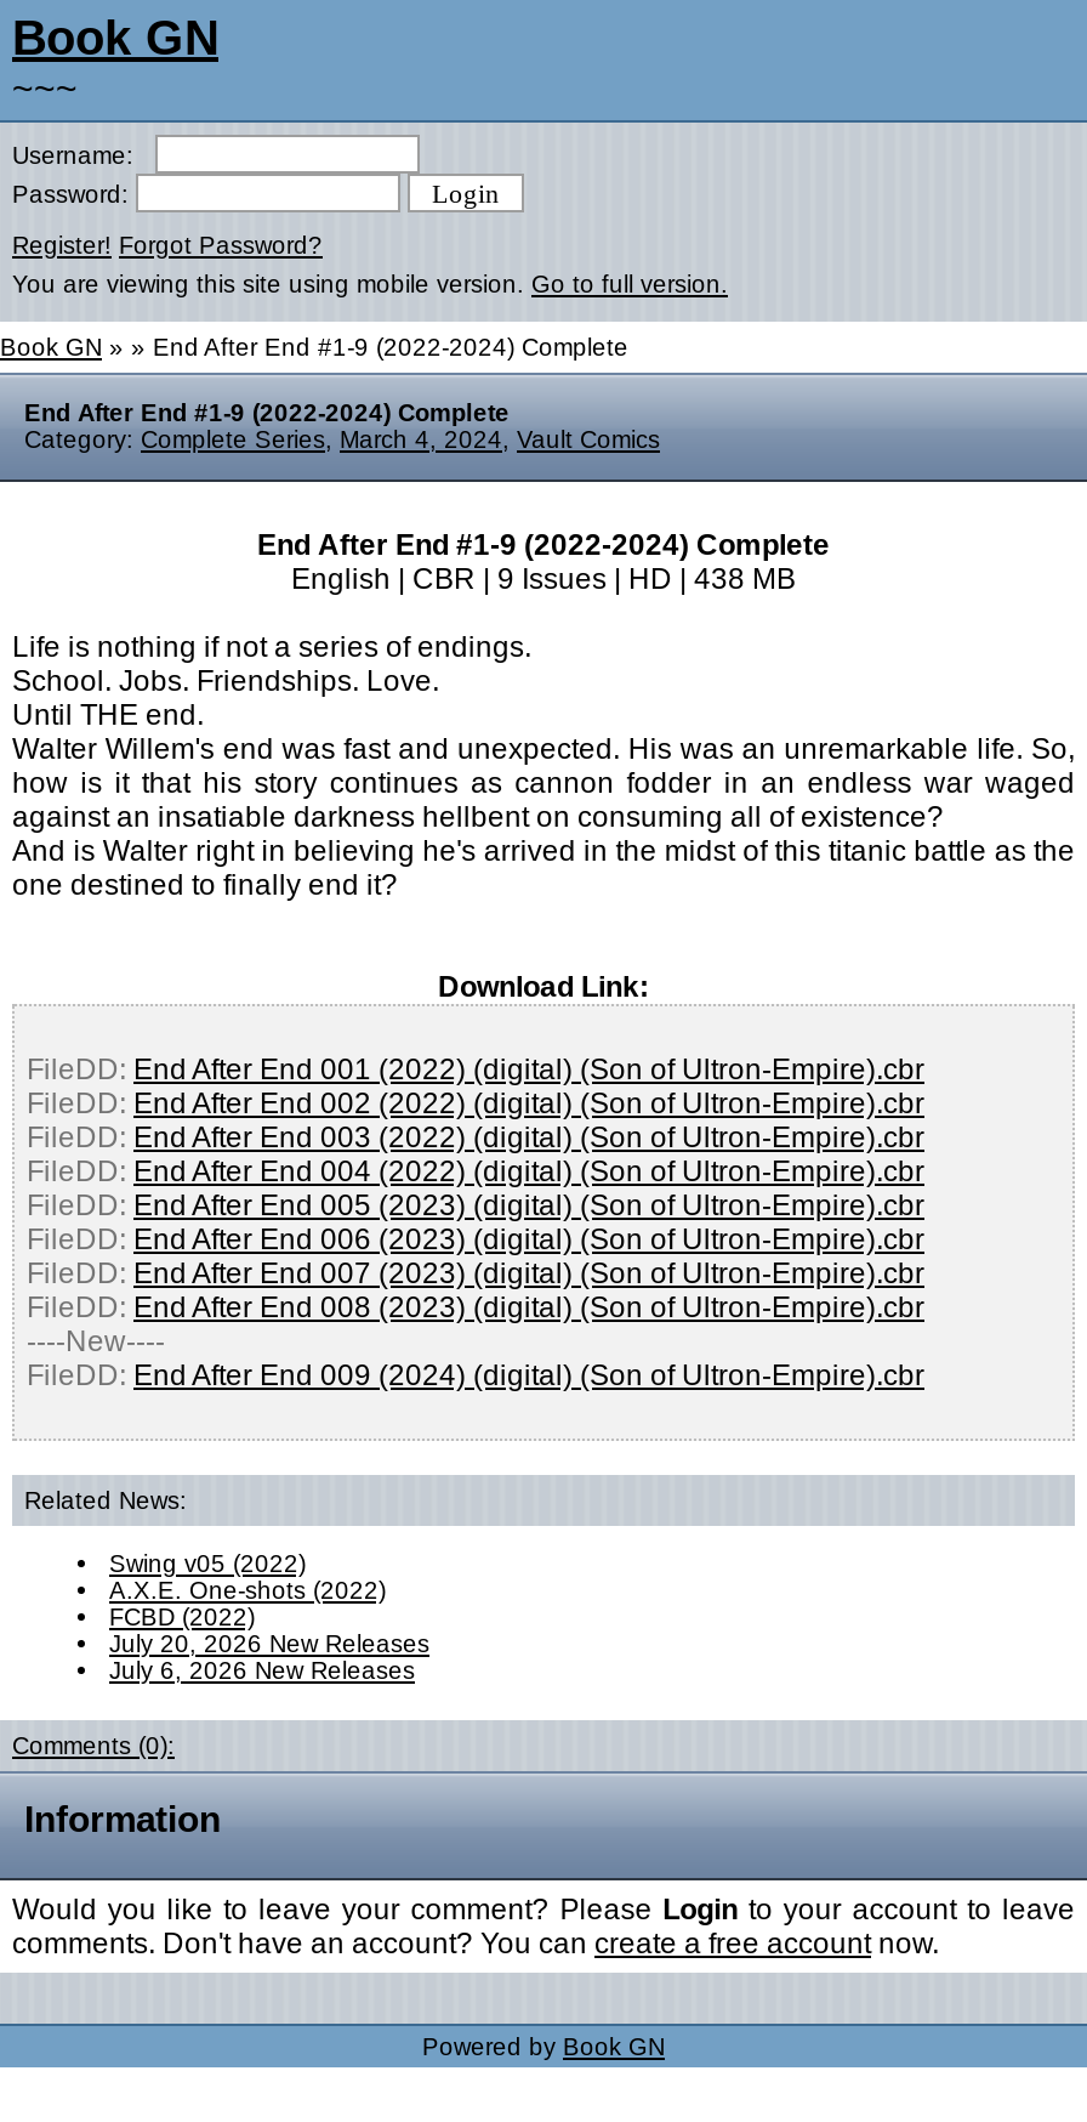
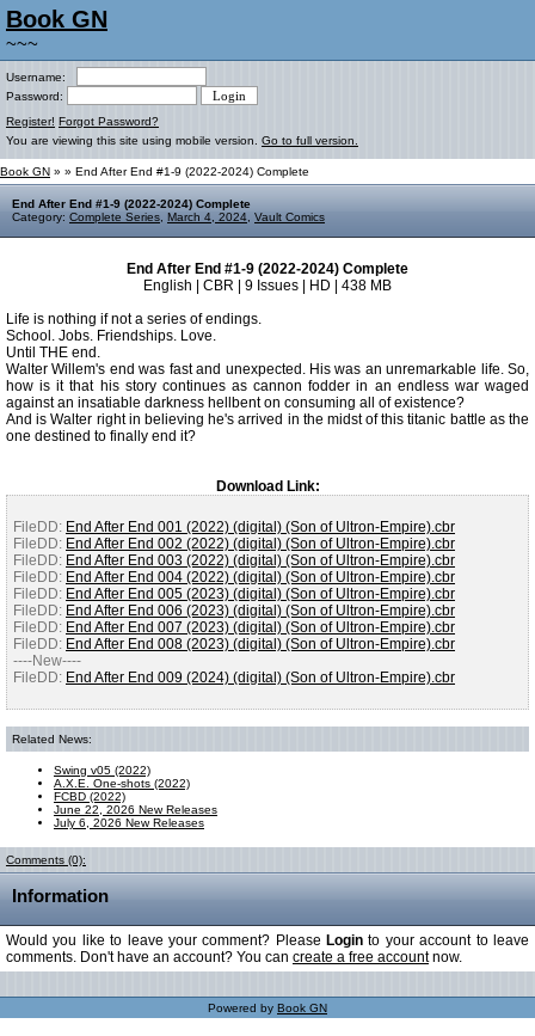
[109,1630,429,1657] July 20, 2026 New Releases -> [54,803,217,816] June 22, 2026 New Releases

